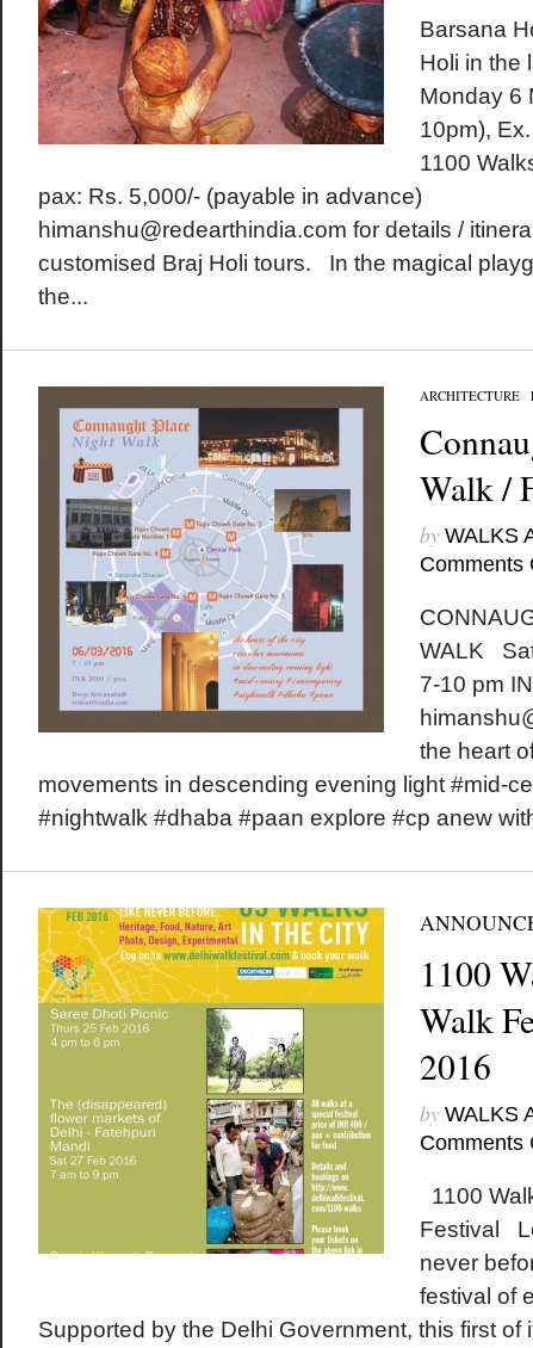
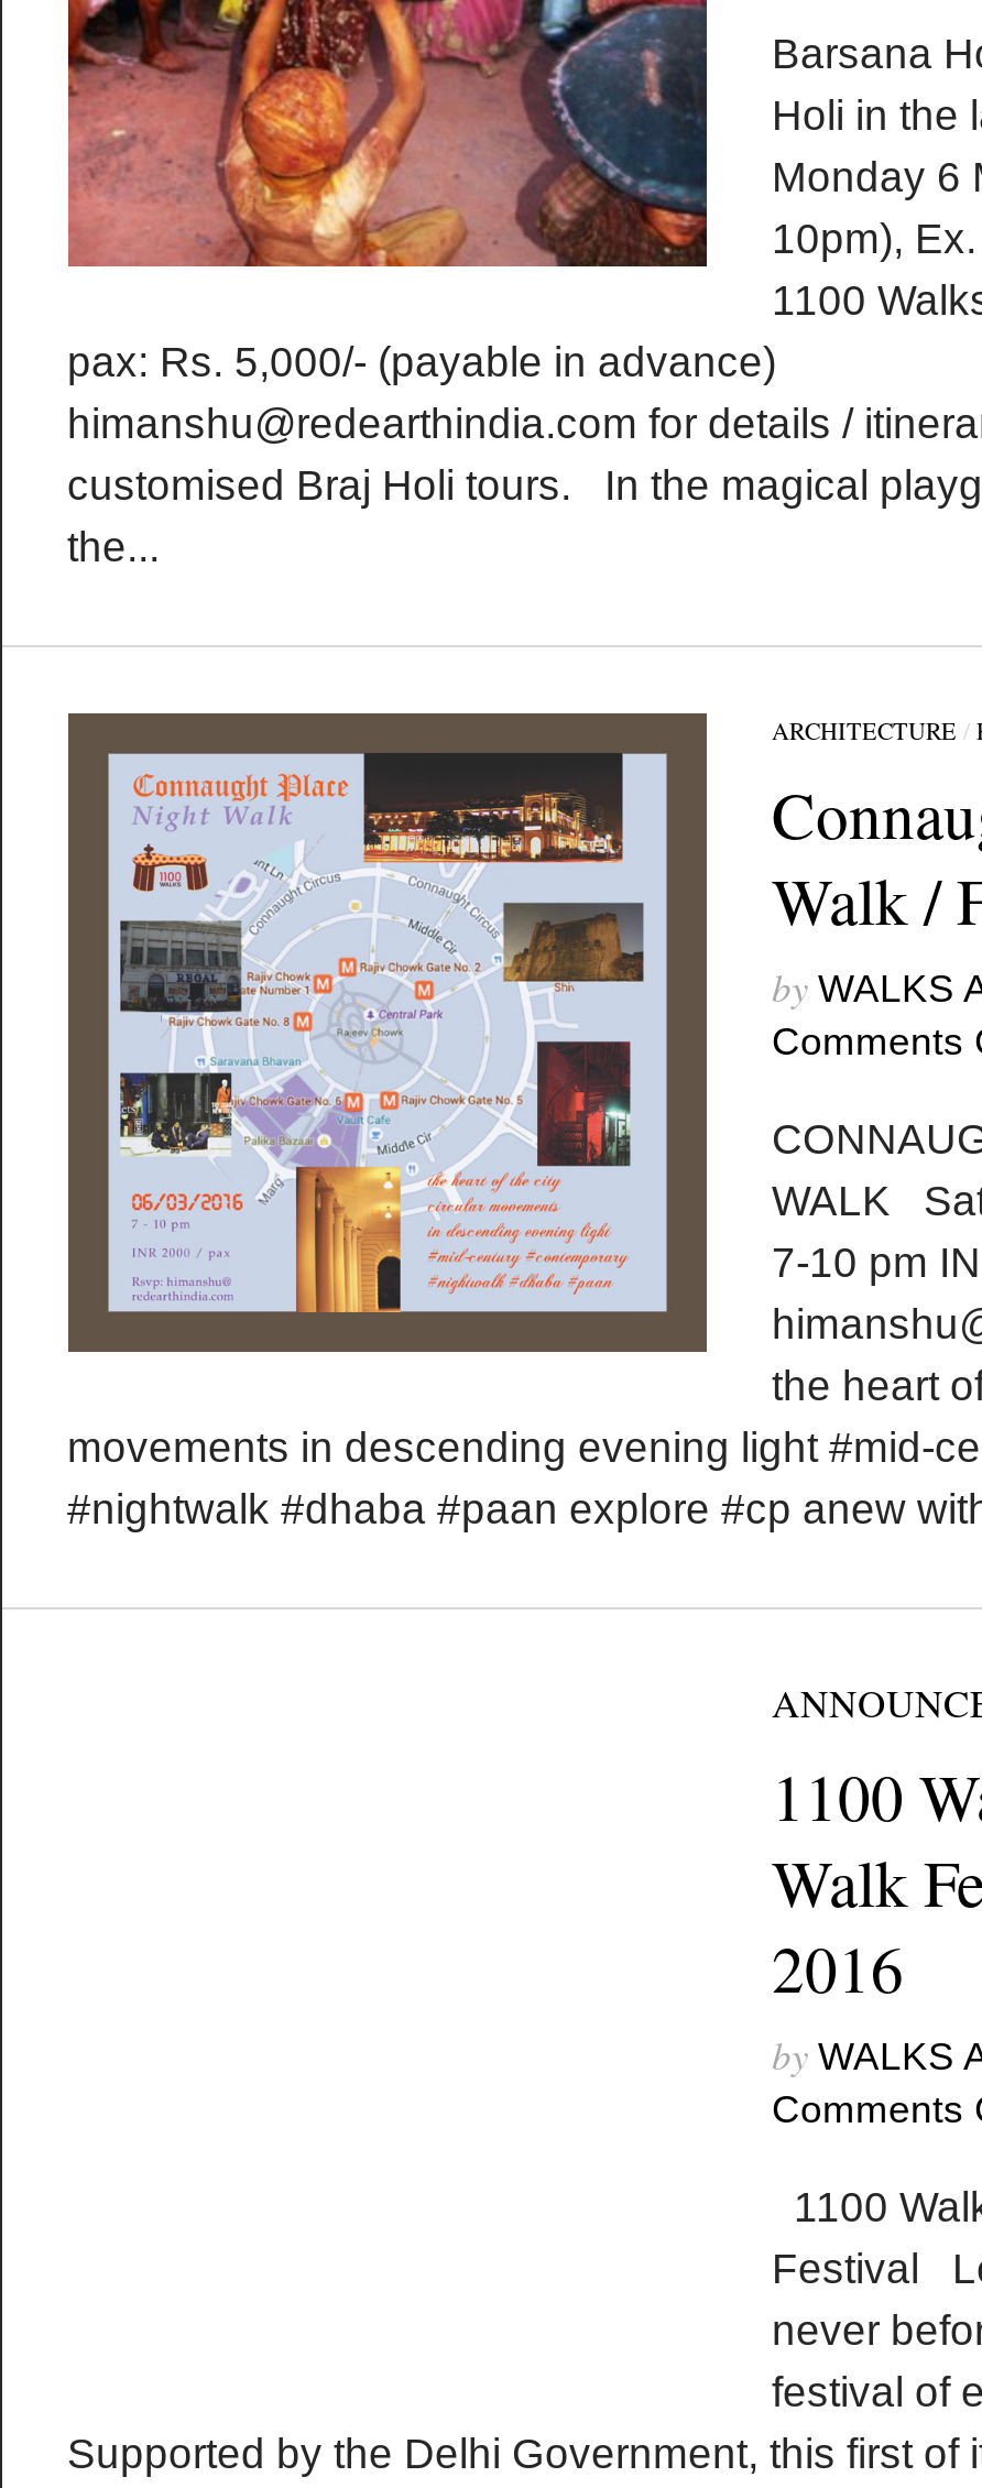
[37,907,385,1255] [image] -> none

